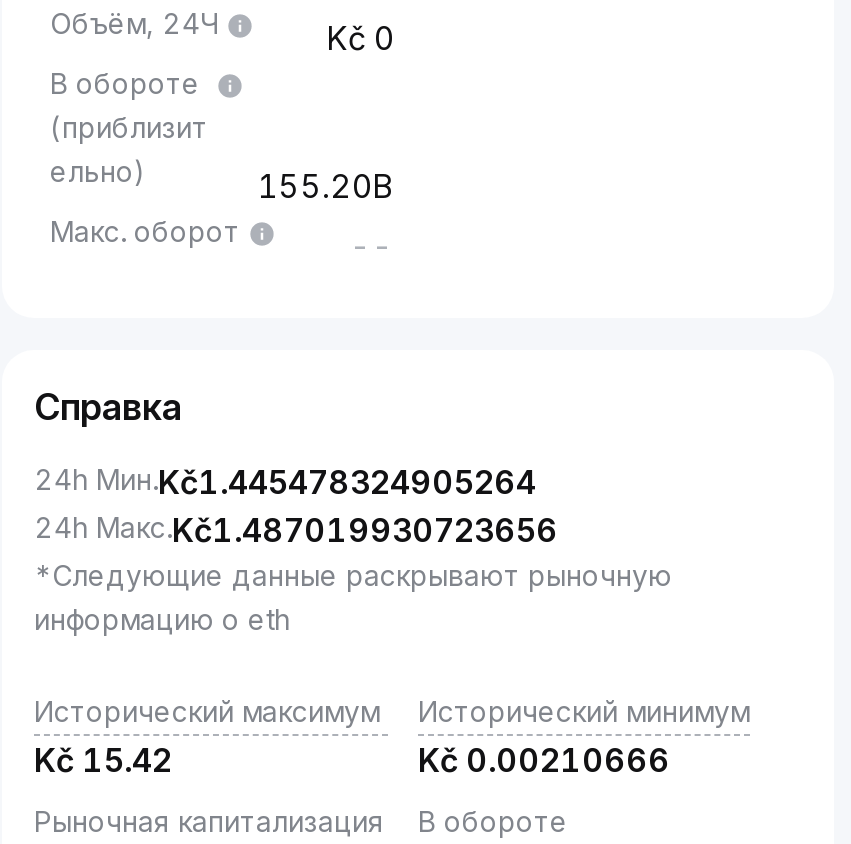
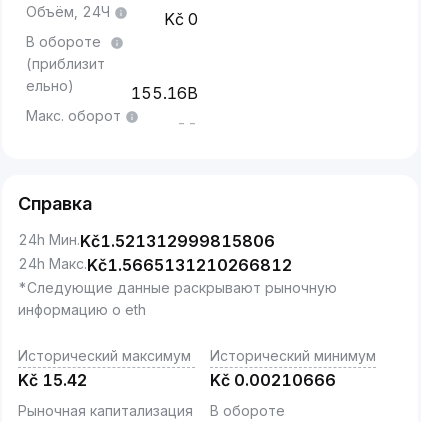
[258,166,394,206] 155.20B -> [131,83,198,103] 155.16B
[34,462,536,502] 24h Мин.Kč1.445478324905264 -> [18,231,275,251] 24h Мин.Kč1.521312999815806
[34,510,558,550] 24h Макс.Kč1.487019930723656 -> [18,255,292,275] 24h Макс.Kč1.5665131210266812

